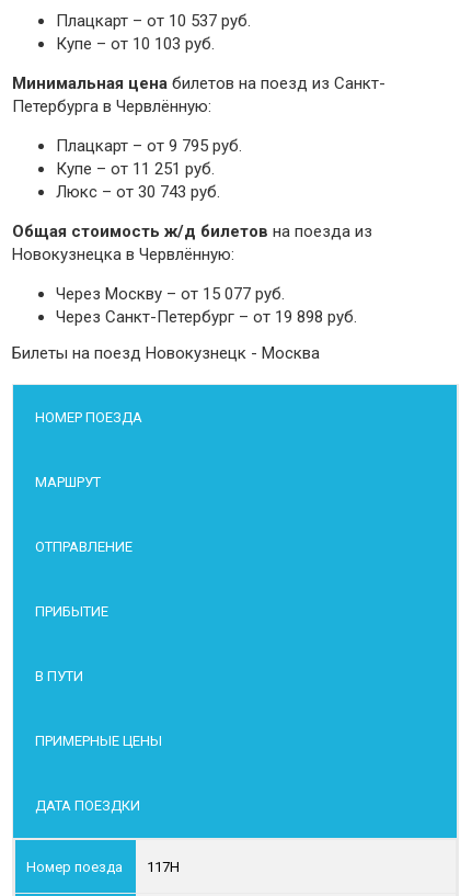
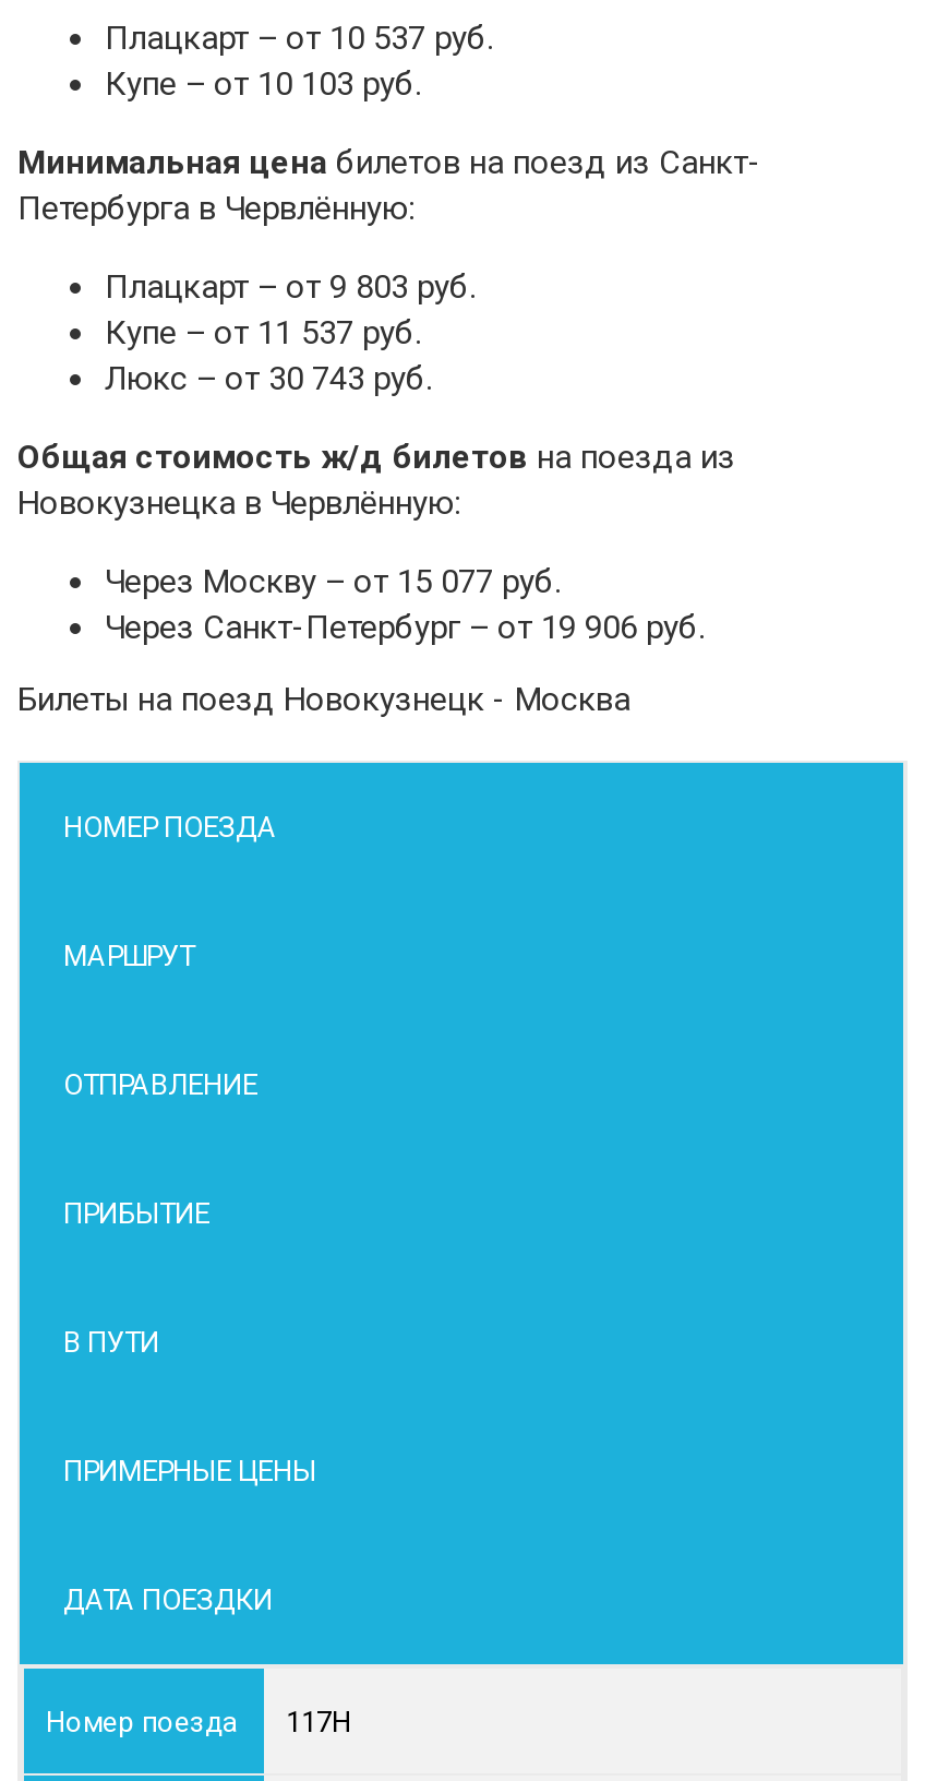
[56,136,242,156] Плацкарт – от 9 795 руб. -> [105,268,476,308] Плацкарт – от 9 803 руб.
[56,159,215,179] Купе – от 11 251 руб. -> [105,314,421,353] Купе – от 11 537 руб.
[56,308,357,327] Через Санкт-Петербург – от 19 898 руб. -> [105,609,705,648] Через Санкт-Петербург – от 19 906 руб.

